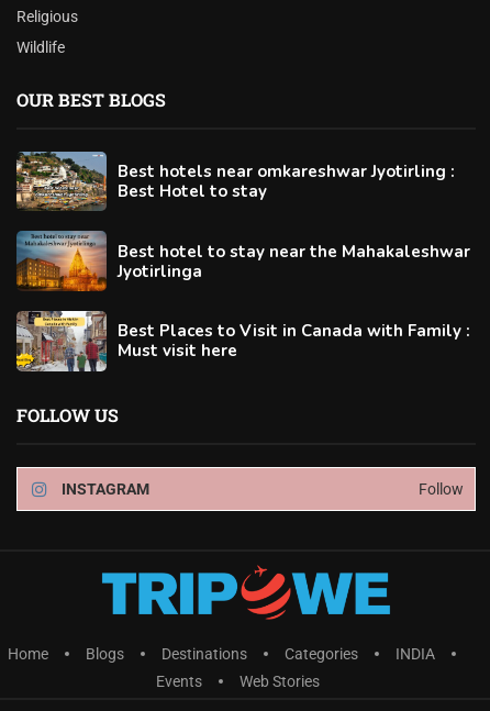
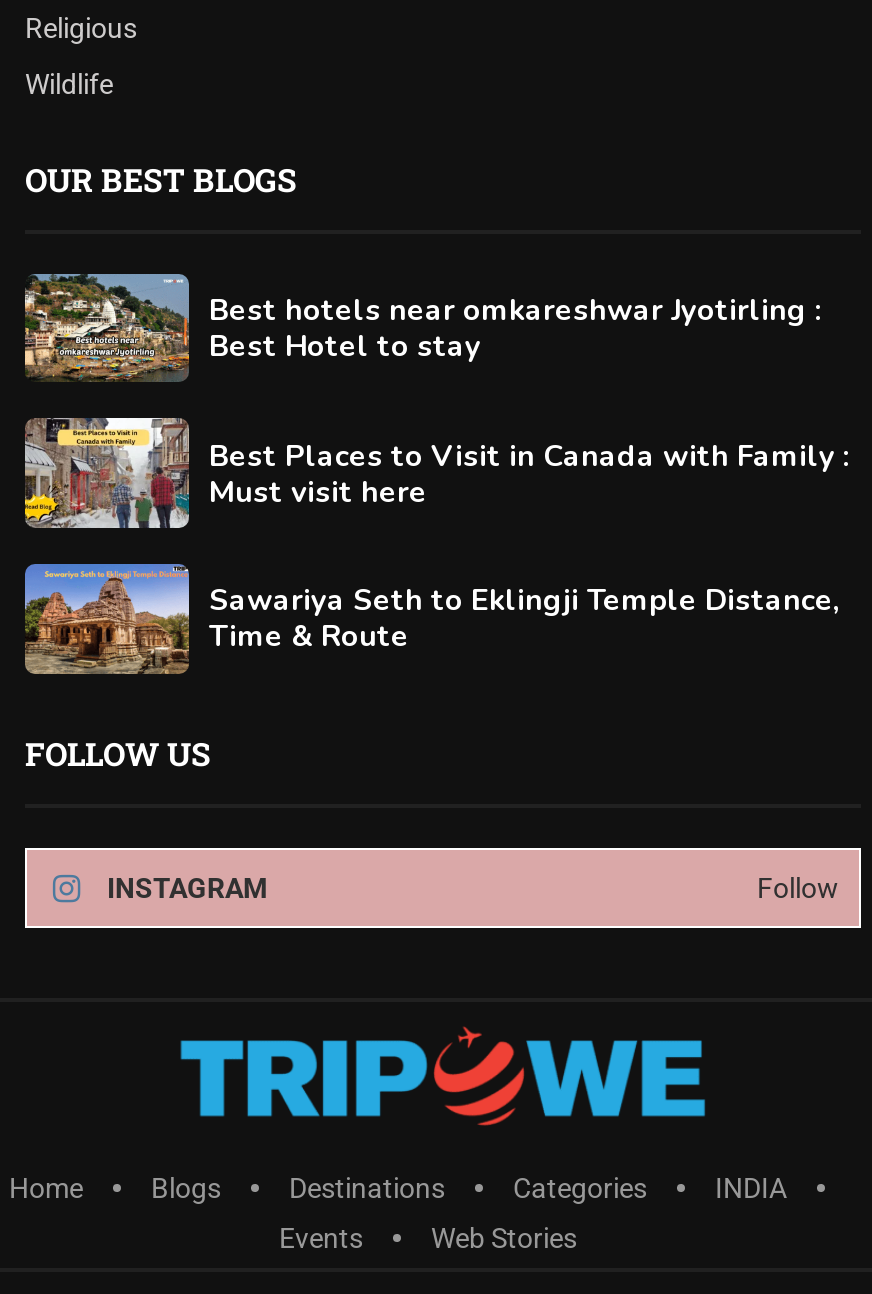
[16,231,470,292] [image] | Best hotel to stay near the Mahakaleshwar | Jyotirlinga -> none
moved [14,309,470,374] -> [21,414,851,532]: [image] | Best Places to Visit in Canada with Family : | Must visit here
none -> [23,562,841,676] [image] | Sawariya Seth to Eklingji Temple Distance, | Time & Route

